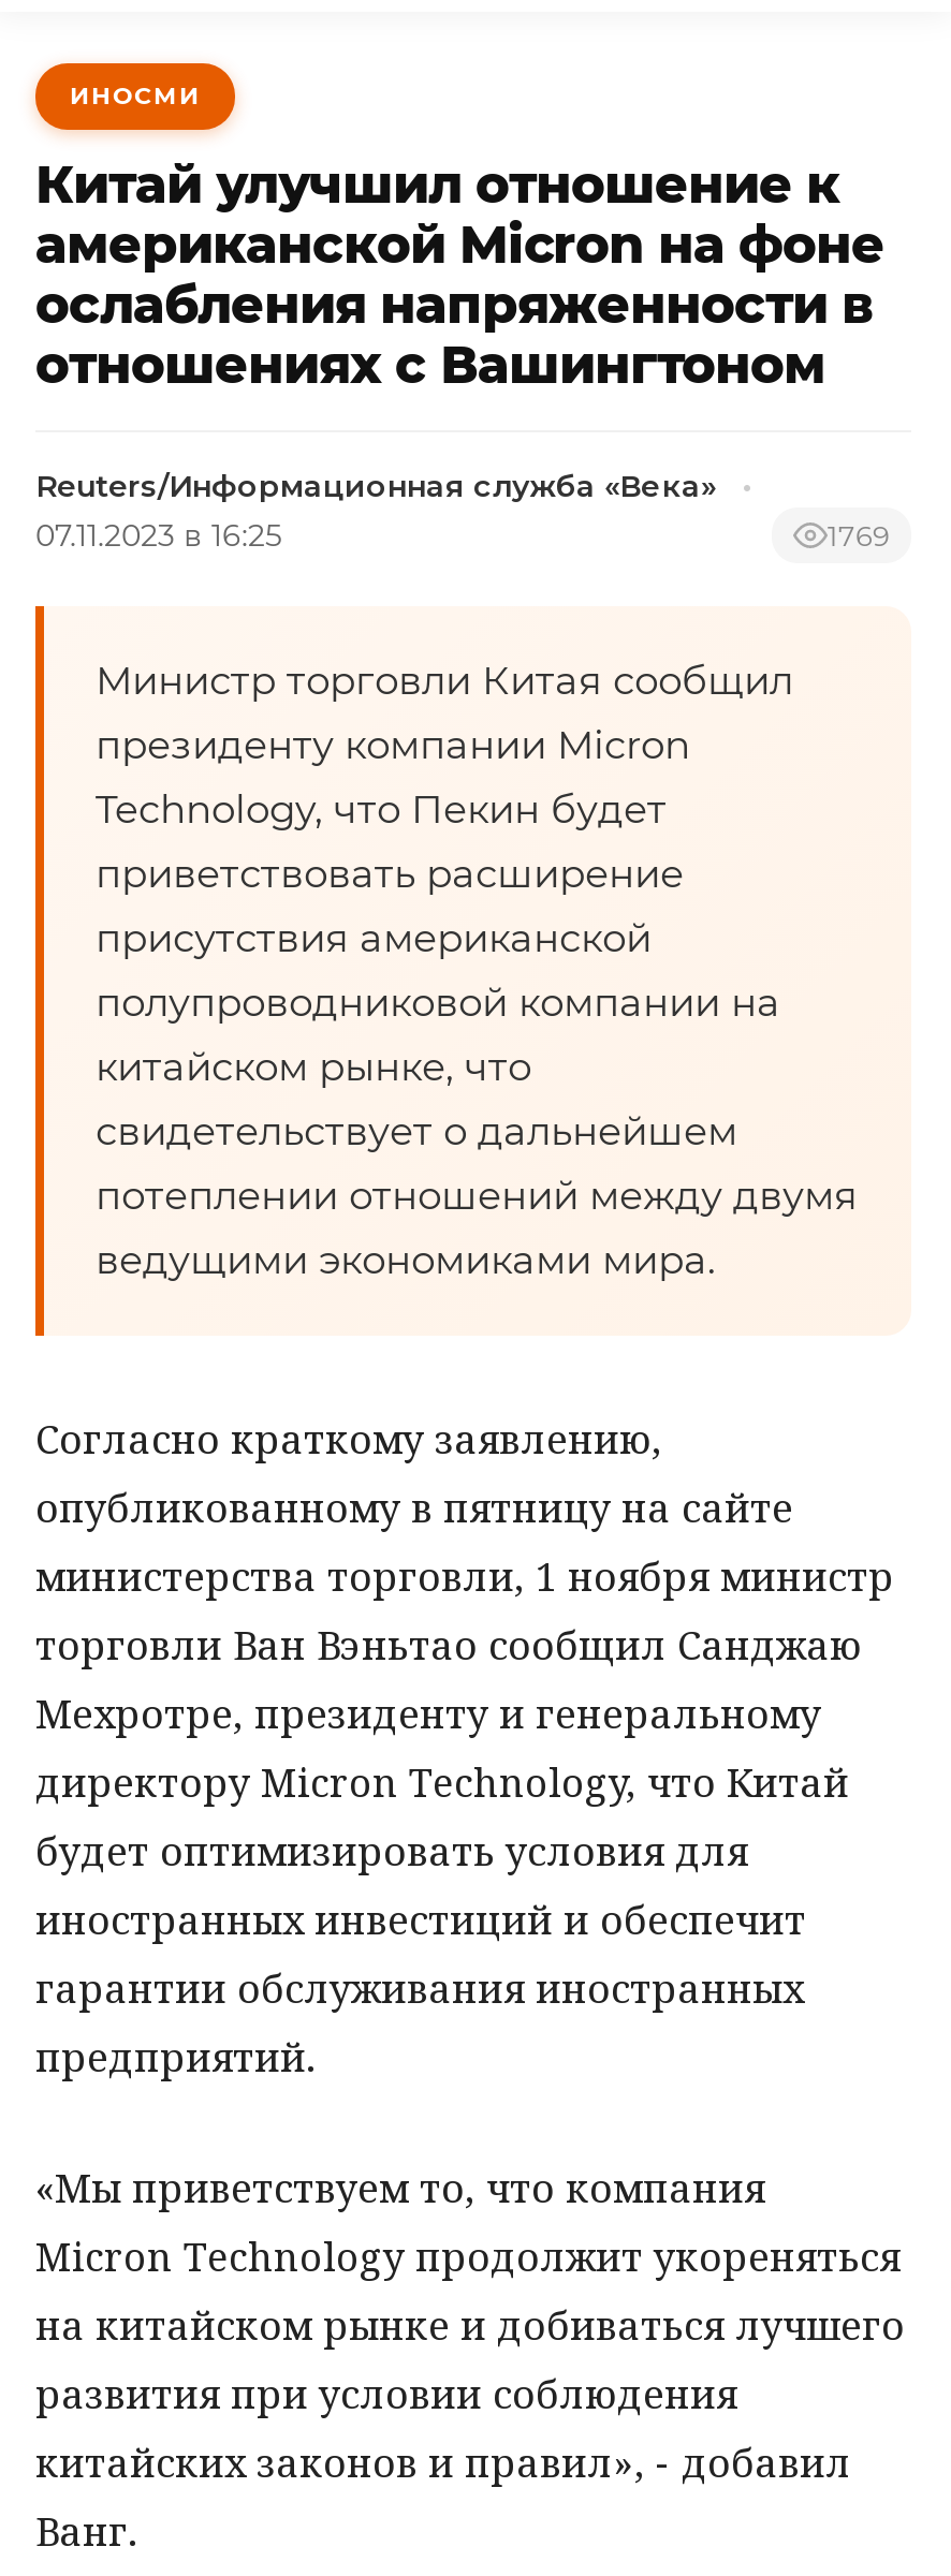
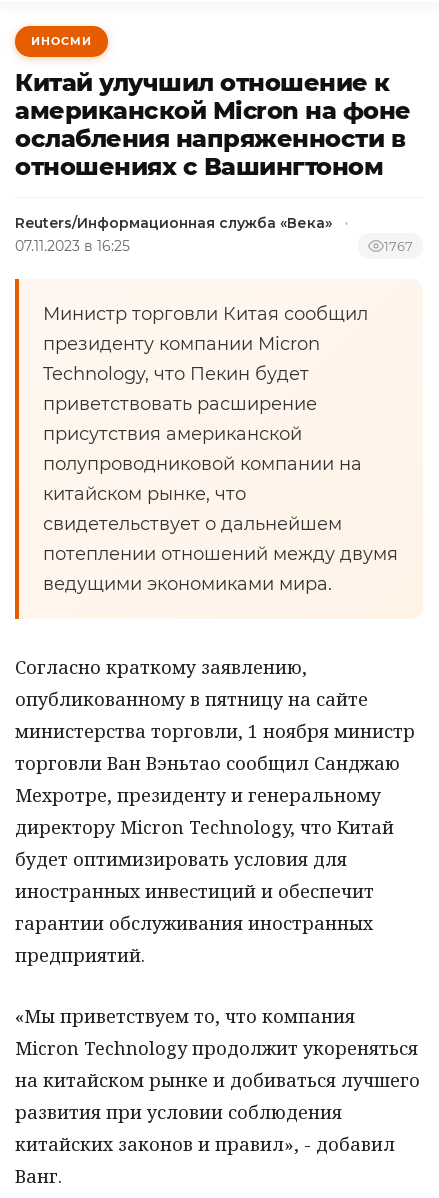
[828,518,890,553] 1769 -> [384,238,413,254] 1767

